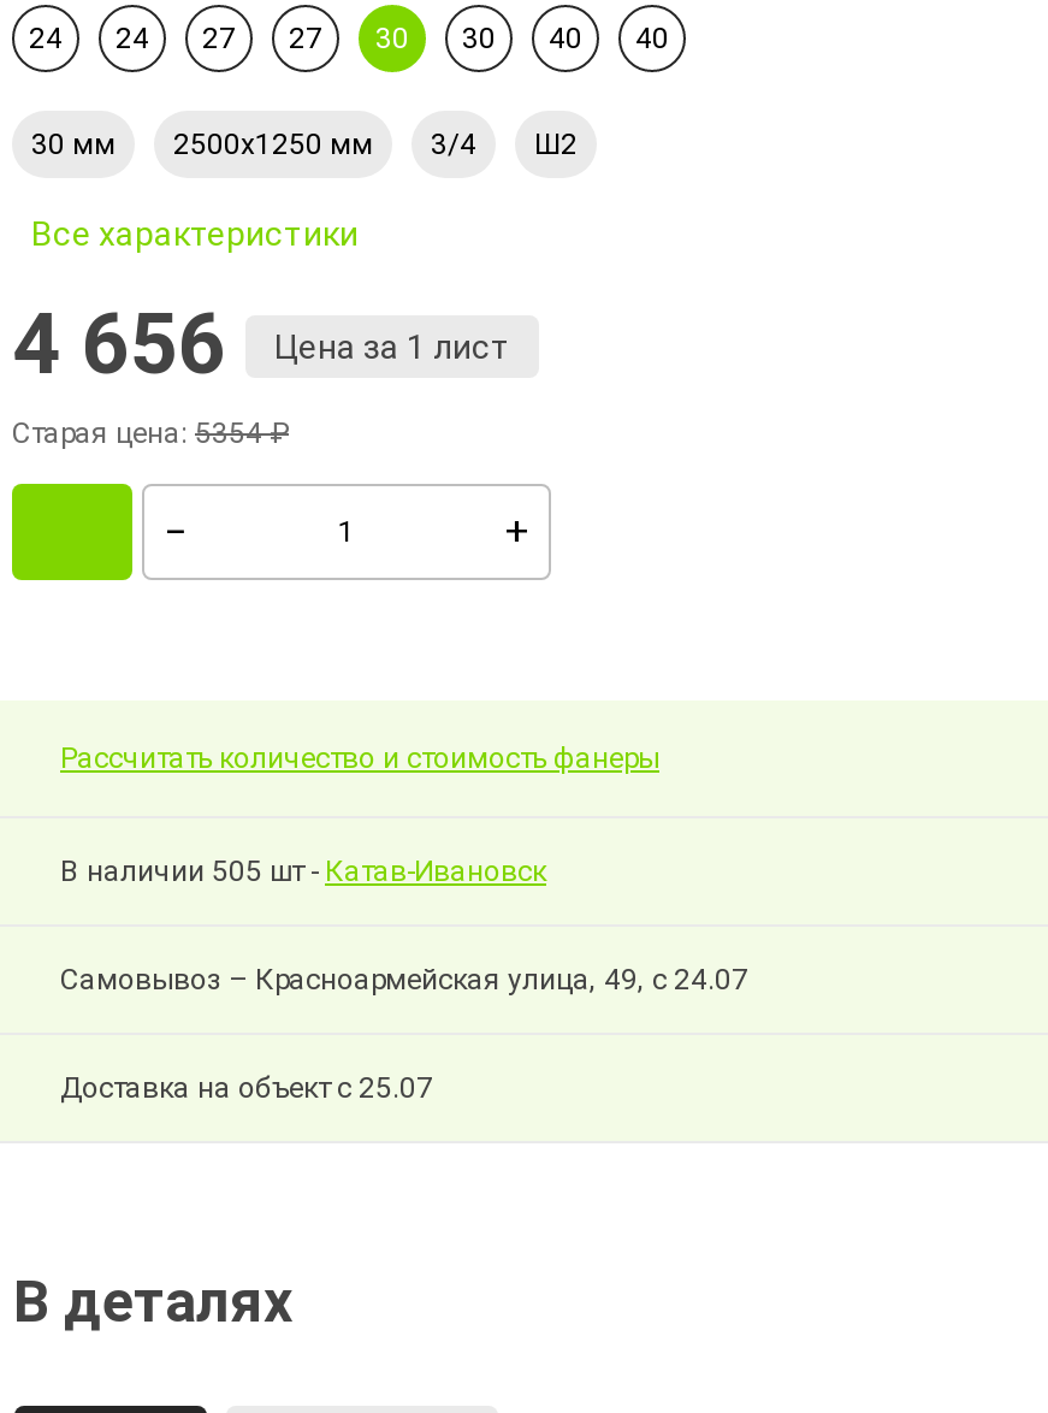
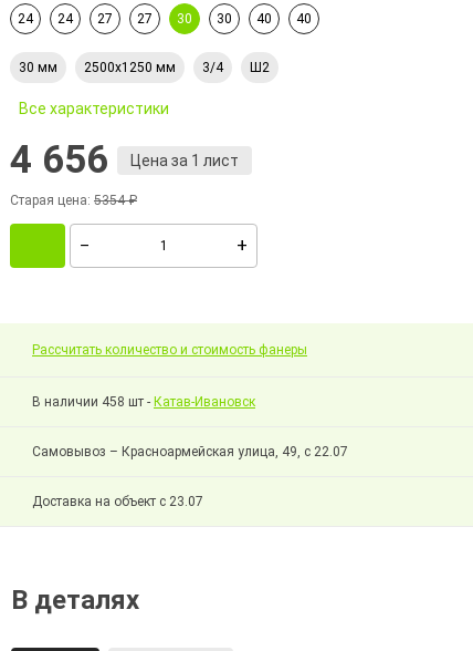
[60,855,546,888] В наличии 505 шт - Катав-Ивановск -> [32,394,255,410] В наличии 458 шт - Катав-Ивановск
[60,963,748,997] Самовывоз – Красноармейская улица, 49, с 24.07 -> [32,444,348,459] Самовывоз – Красноармейская улица, 49, с 22.07
[60,1071,433,1105] Доставка на объект с 25.07 -> [32,494,203,509] Доставка на объект с 23.07

